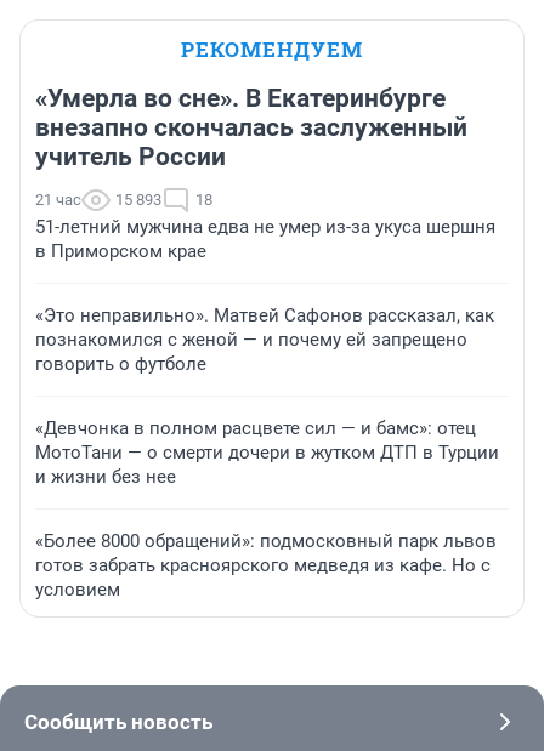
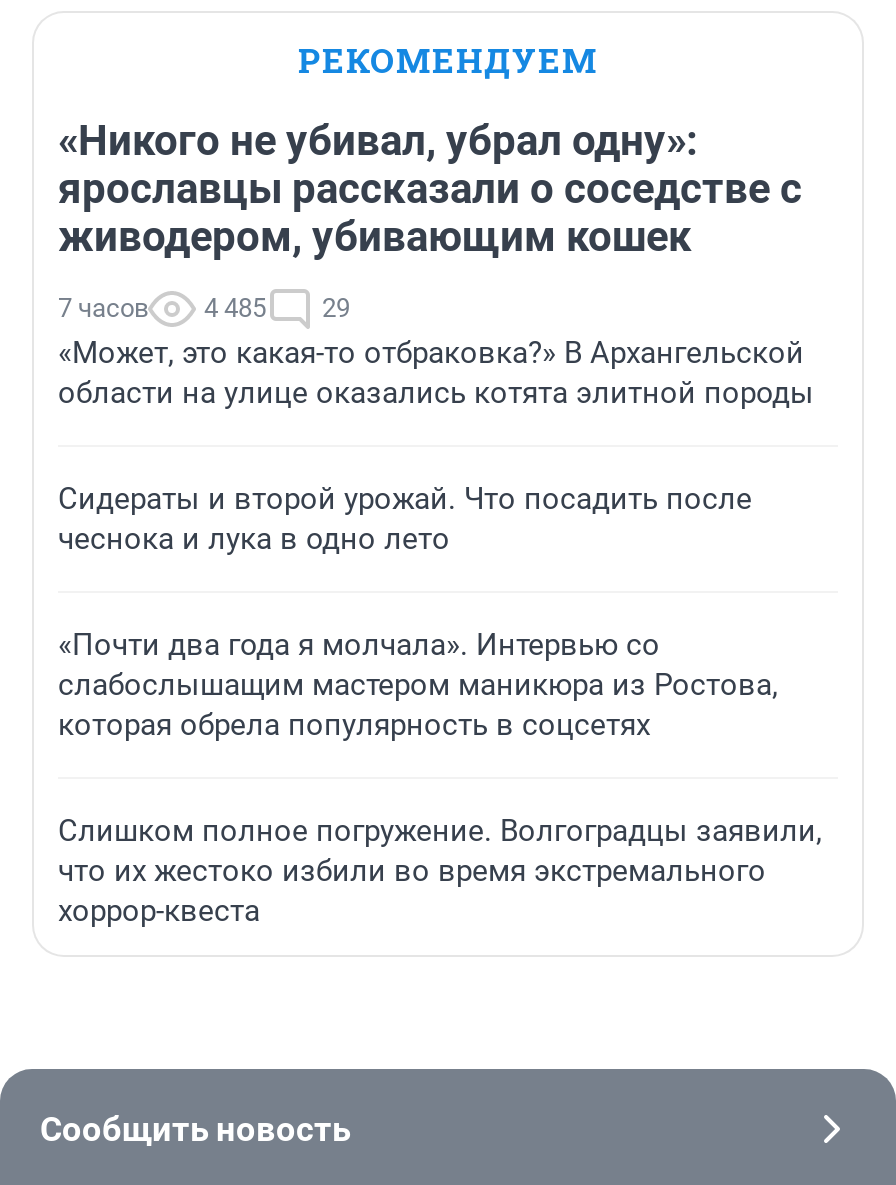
[35,83,467,171] «Умерла во сне». В Екатеринбурге | внезапно скончалась заслуженный | учитель России -> [58,116,802,260] «Никого не убивал, убрал одну»: | ярославцы рассказали о соседстве с | живодером, убивающим кошек
[35,190,495,262] 21 час | 15 893 | 18 | 51-летний мужчина едва не умер из-за укуса шершня | в Приморском крае -> [58,292,814,410] 7 часов | 4 485 | 29 | «Может, это какая-то отбраковка?» В Архангельской | области на улице оказались котята элитной породы
[35,304,494,375] «Это неправильно». Матвей Сафонов рассказал, как | познакомился с женой — и почему ей запрещено | говорить о футболе -> [58,480,752,556] Сидераты и второй урожай. Что посадить после | чеснока и лука в одно лето
[35,417,499,487] «Девчонка в полном расцвете сил — и бамс»: отец | МотоТани — о смерти дочери в жутком ДТП в Турции | и жизни без нее -> [58,626,778,742] «Почти два года я молчала». Интервью со | слабослышащим мастером маникюра из Ростова, | которая обрела популярность в соцсетях
[35,530,497,600] «Более 8000 обращений»: подмосковный парк львов | готов забрать красноярского медведя из кафе. Но с | условием -> [58,812,822,928] Слишком полное погружение. Волгоградцы заявили, | что их жестоко избили во время экстремального | хоррор-квеста

